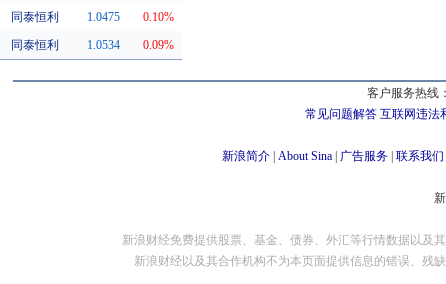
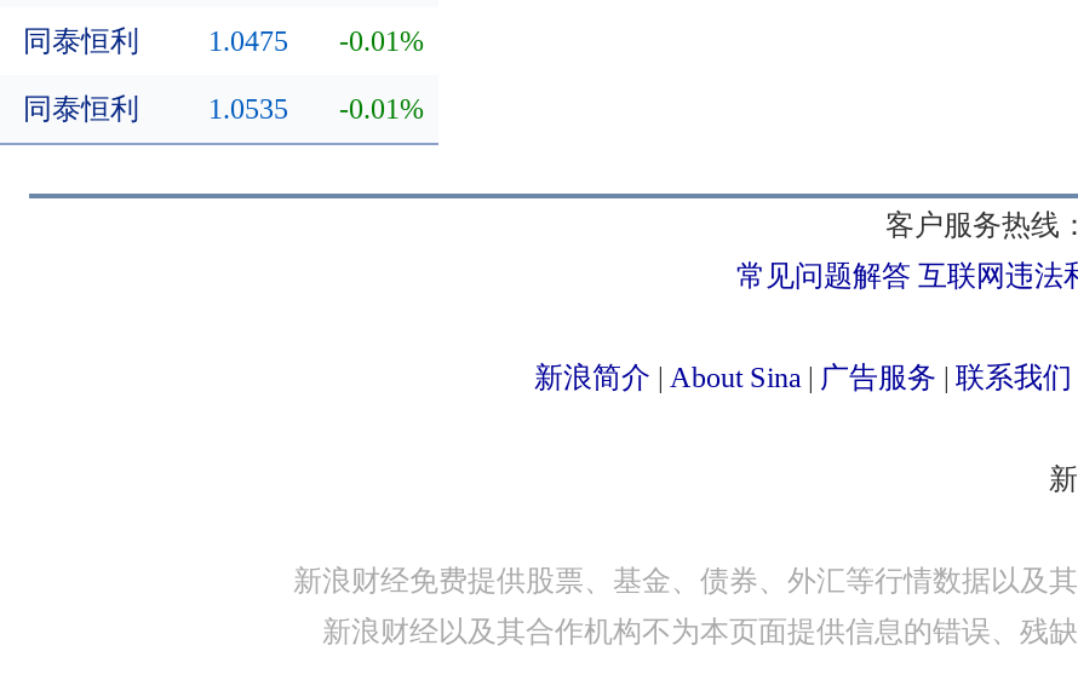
[87,10,174,24] 1.0475 0.10% -> [208,24,424,58] 1.0475 -0.01%
[87,38,120,52] 1.0534 -> [208,92,288,126] 1.0535
[143,38,174,52] 0.09% -> [339,92,424,126] -0.01%

